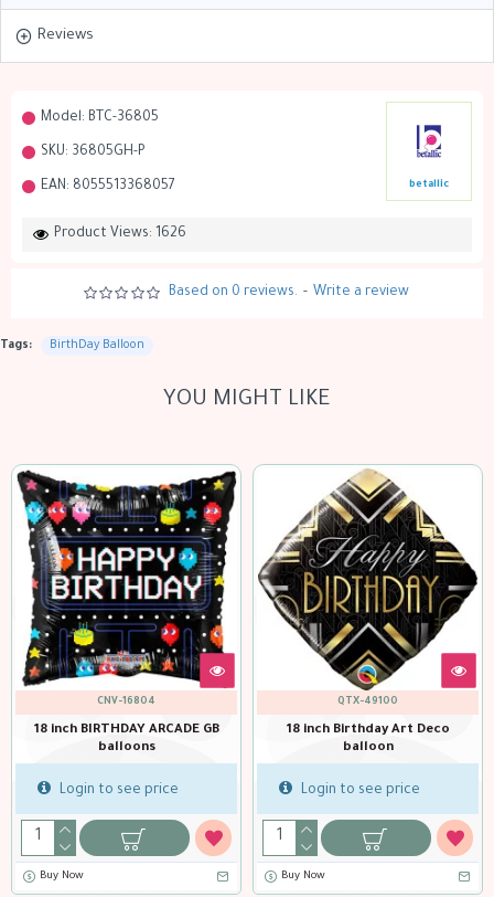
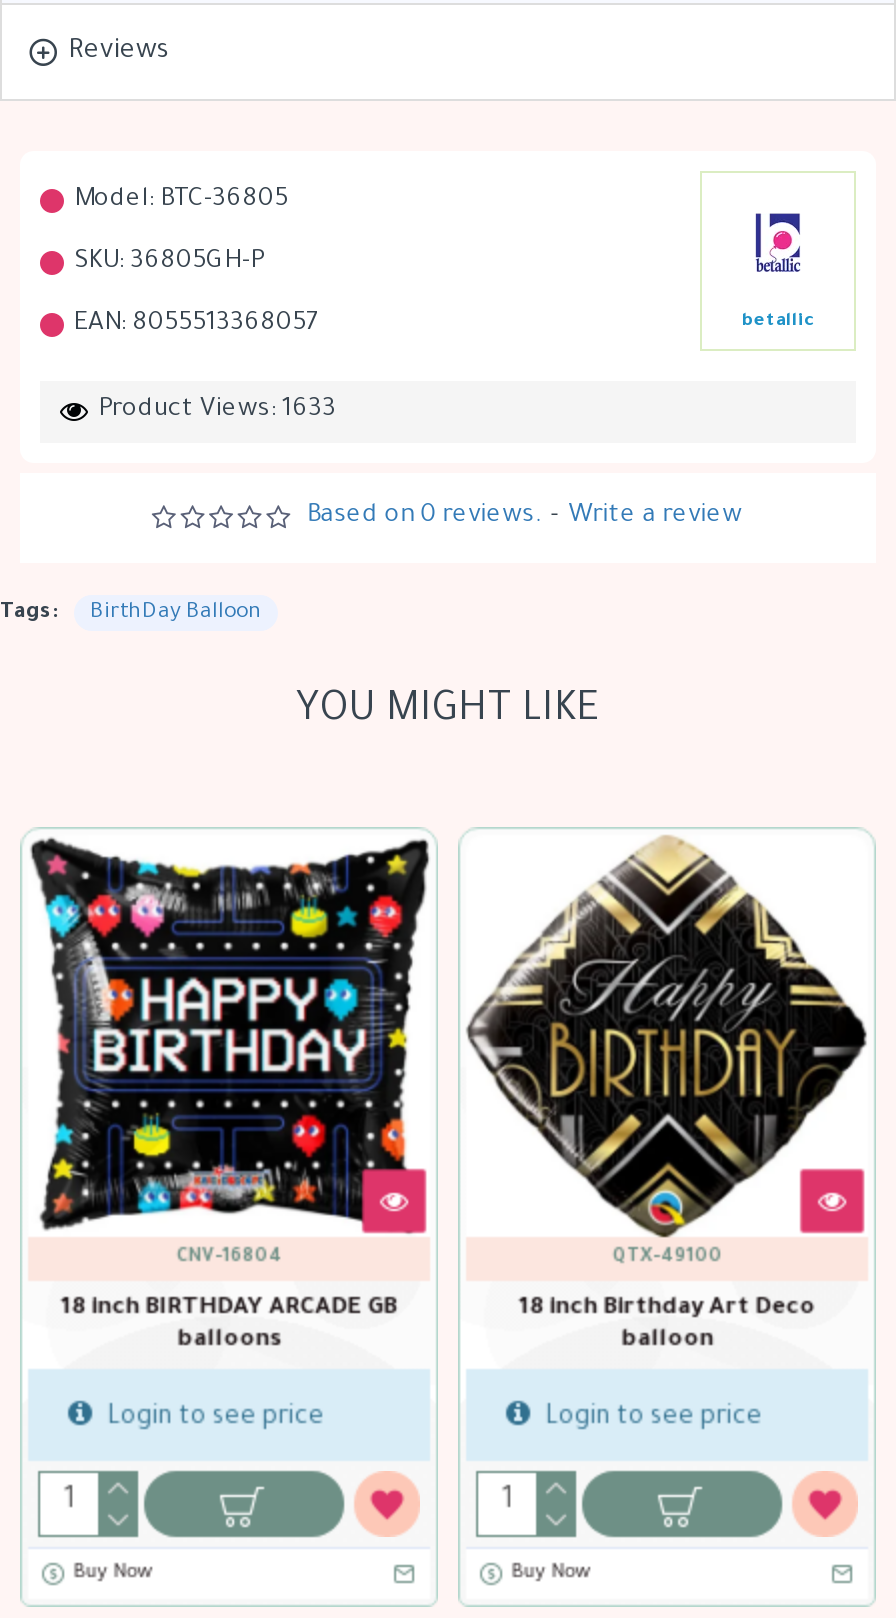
[54,226,186,242] Product Views: 1626 -> [98,397,336,425] Product Views: 1633

